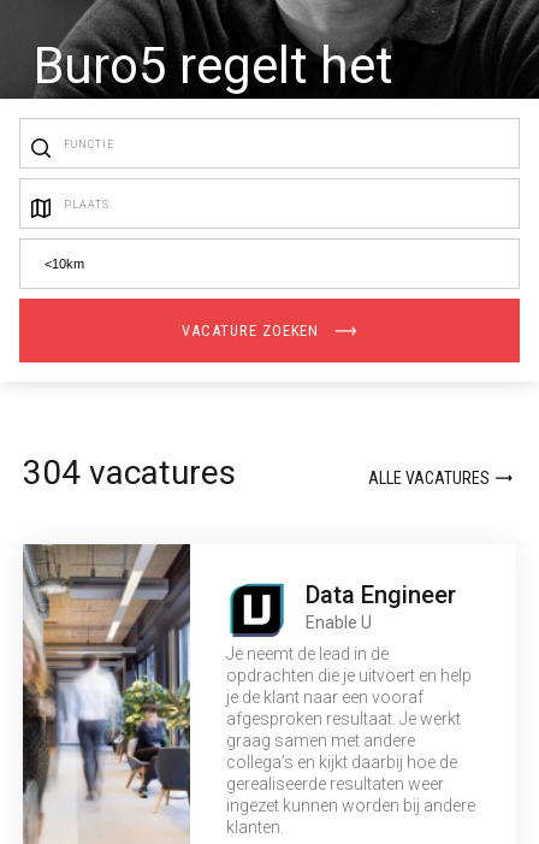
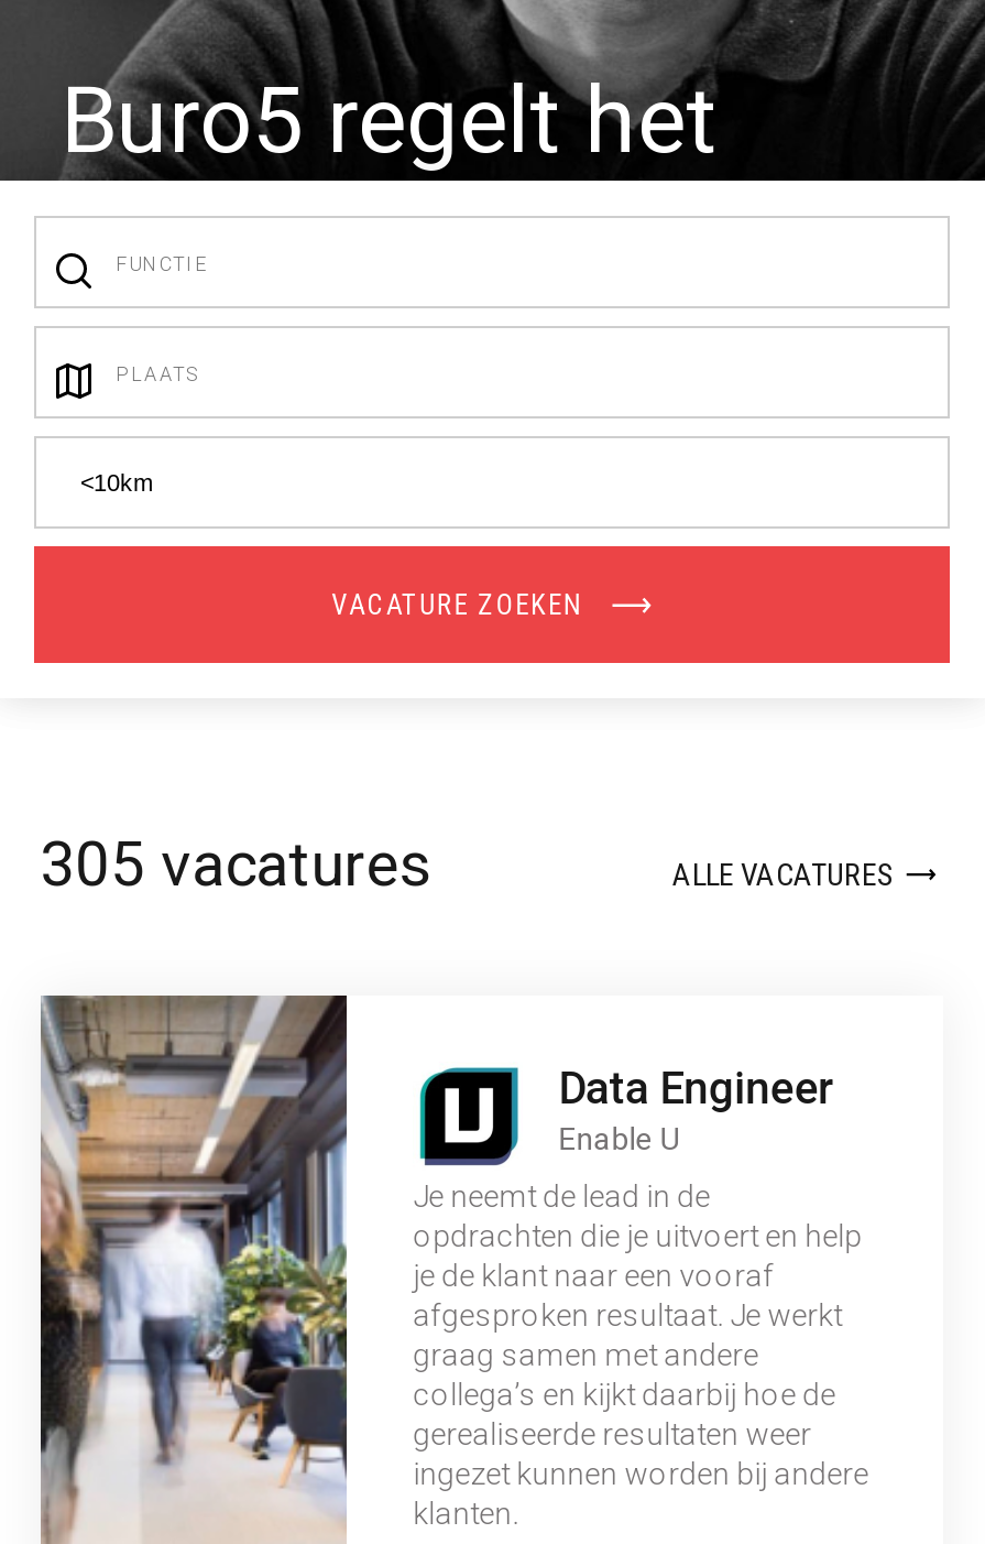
[22,453,235,493] 304 vacatures -> [40,829,430,901] 305 vacatures

